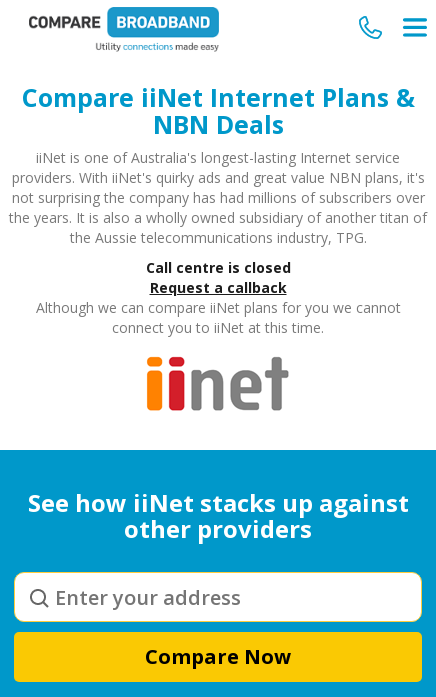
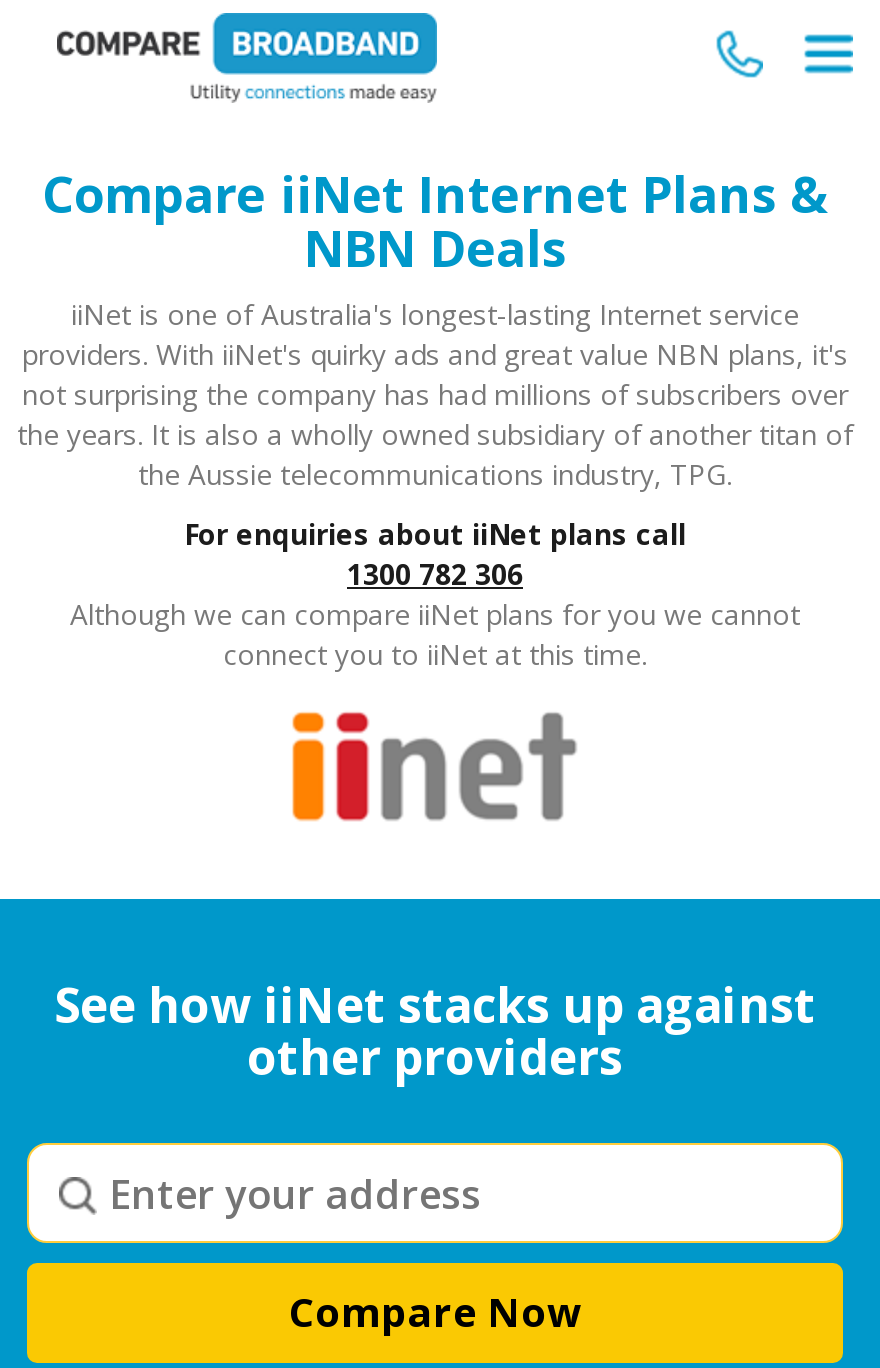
[145,258,290,297] Сall centre is closed | Request a callback -> [184,515,686,593] For enquiries about iiNet plans call | 1300 782 306

